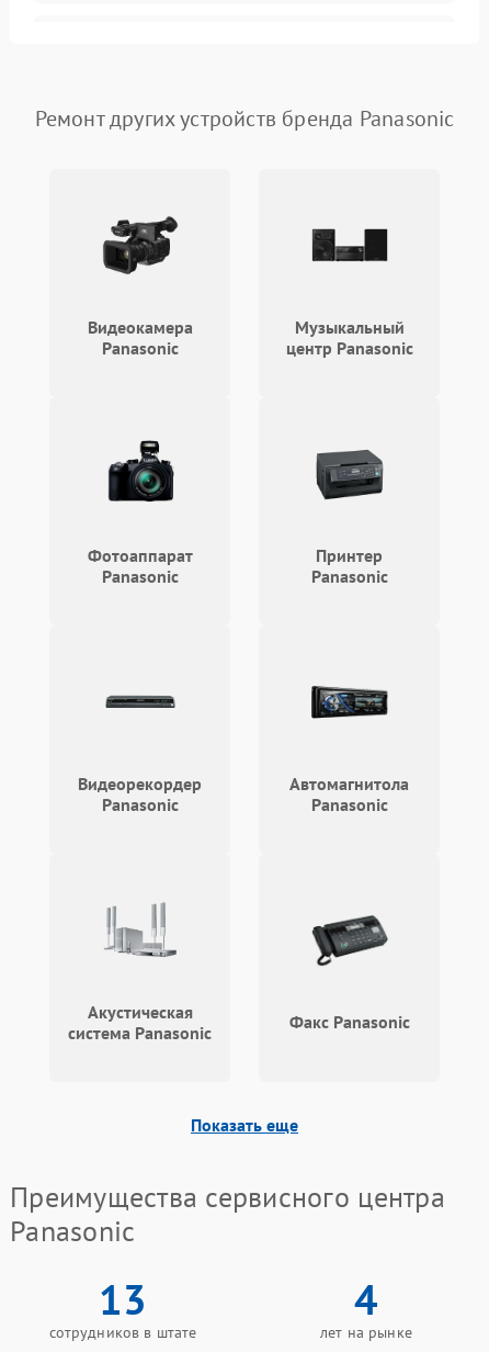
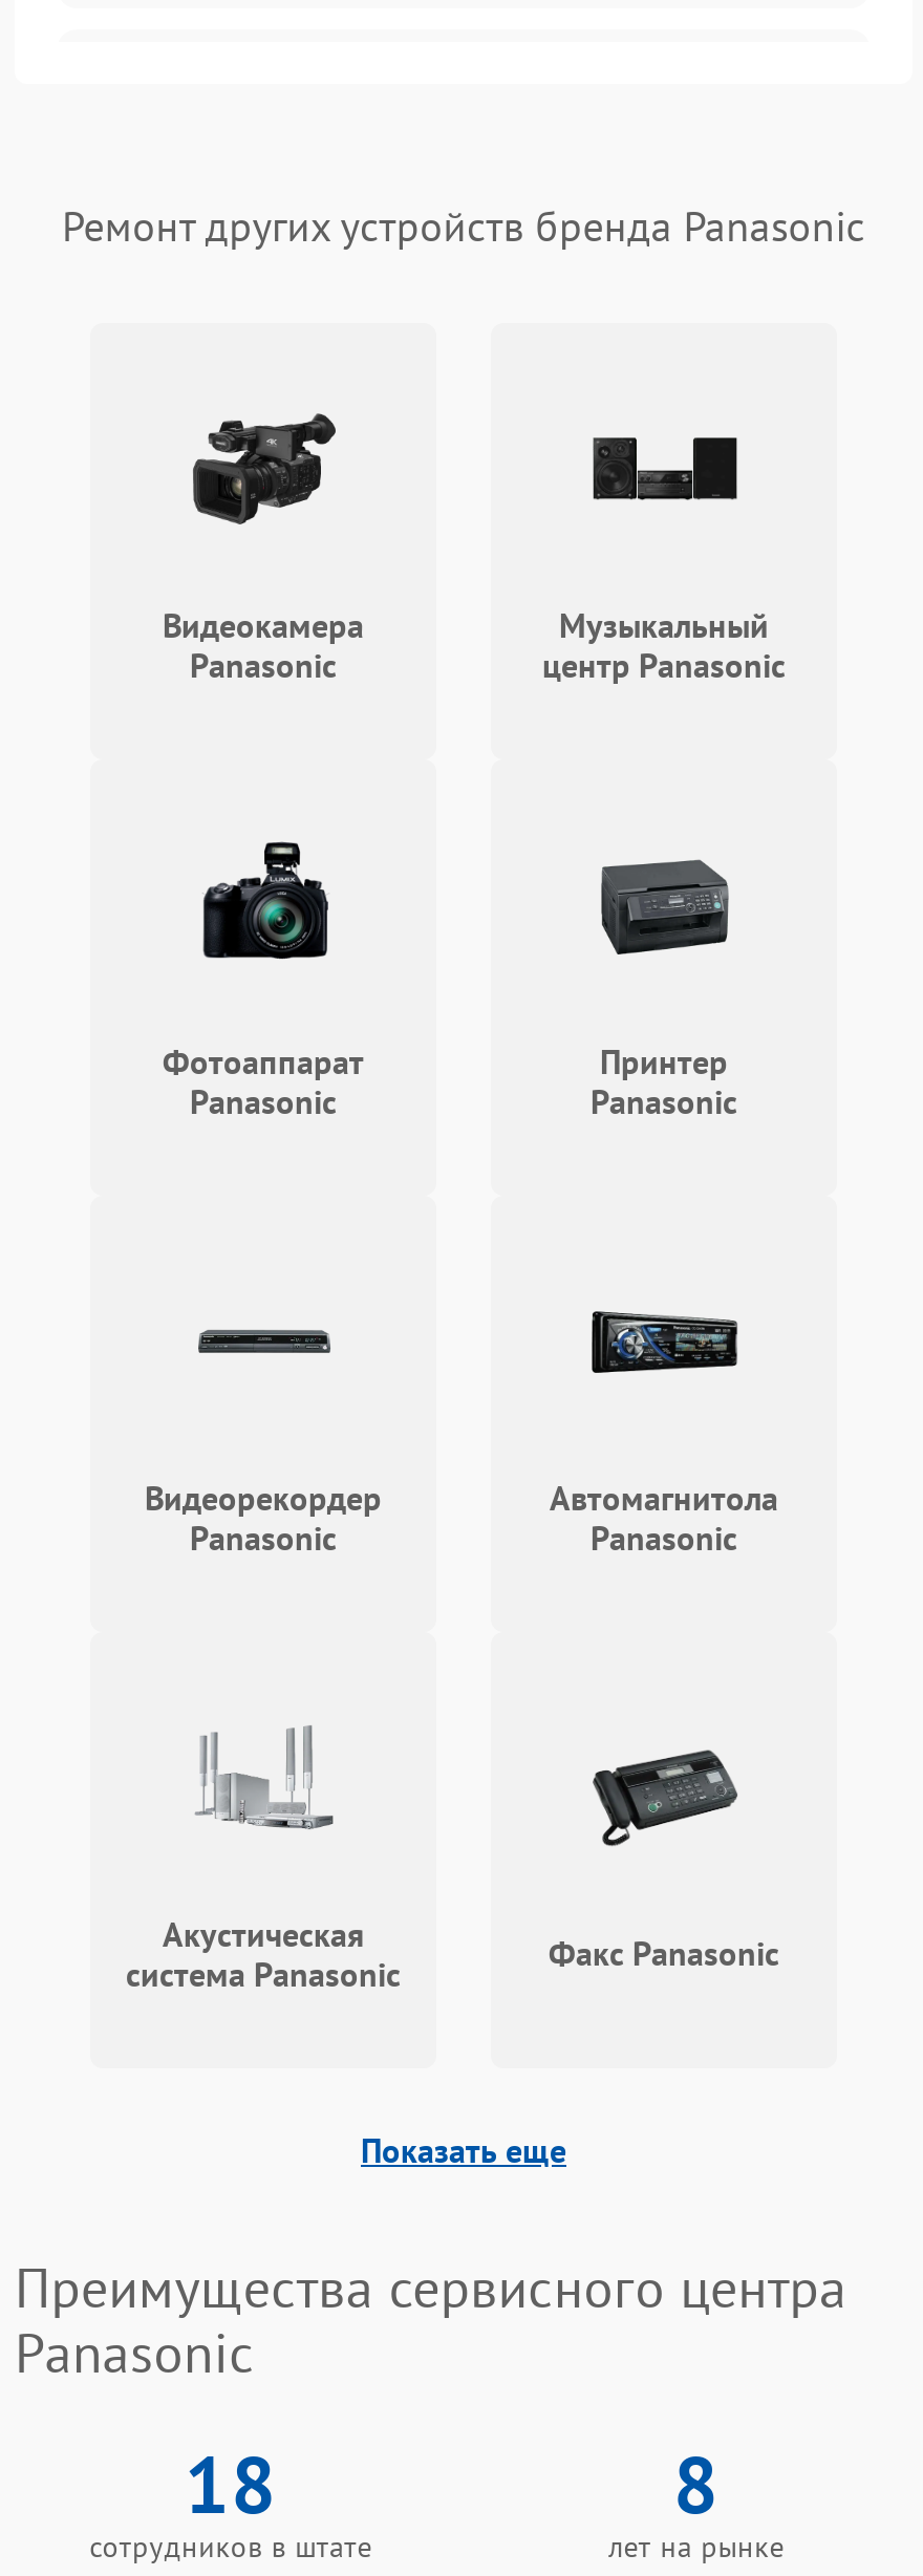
[98,1271,147,1325] 13 -> [184,2430,277,2533] 18
[354,1271,378,1325] 4 -> [673,2430,720,2533] 8

